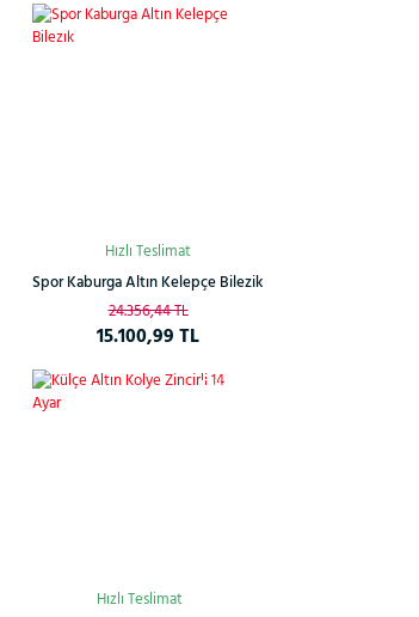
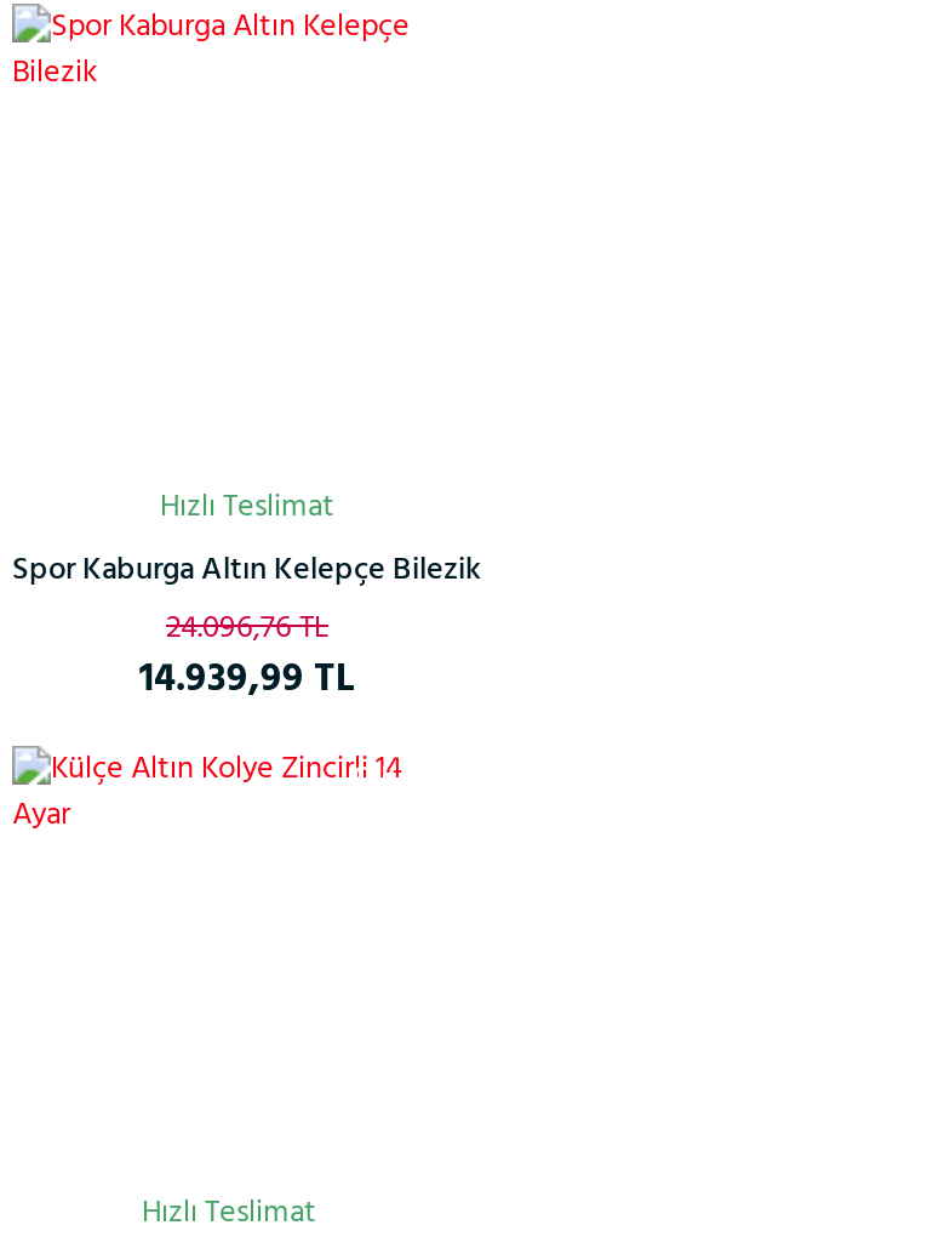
[108,299,188,324] 24.356,44 TL -> [166,603,328,654] 24.096,76 TL
[97,322,199,353] 15.100,99 TL -> [139,649,355,712] 14.939,99 TL

